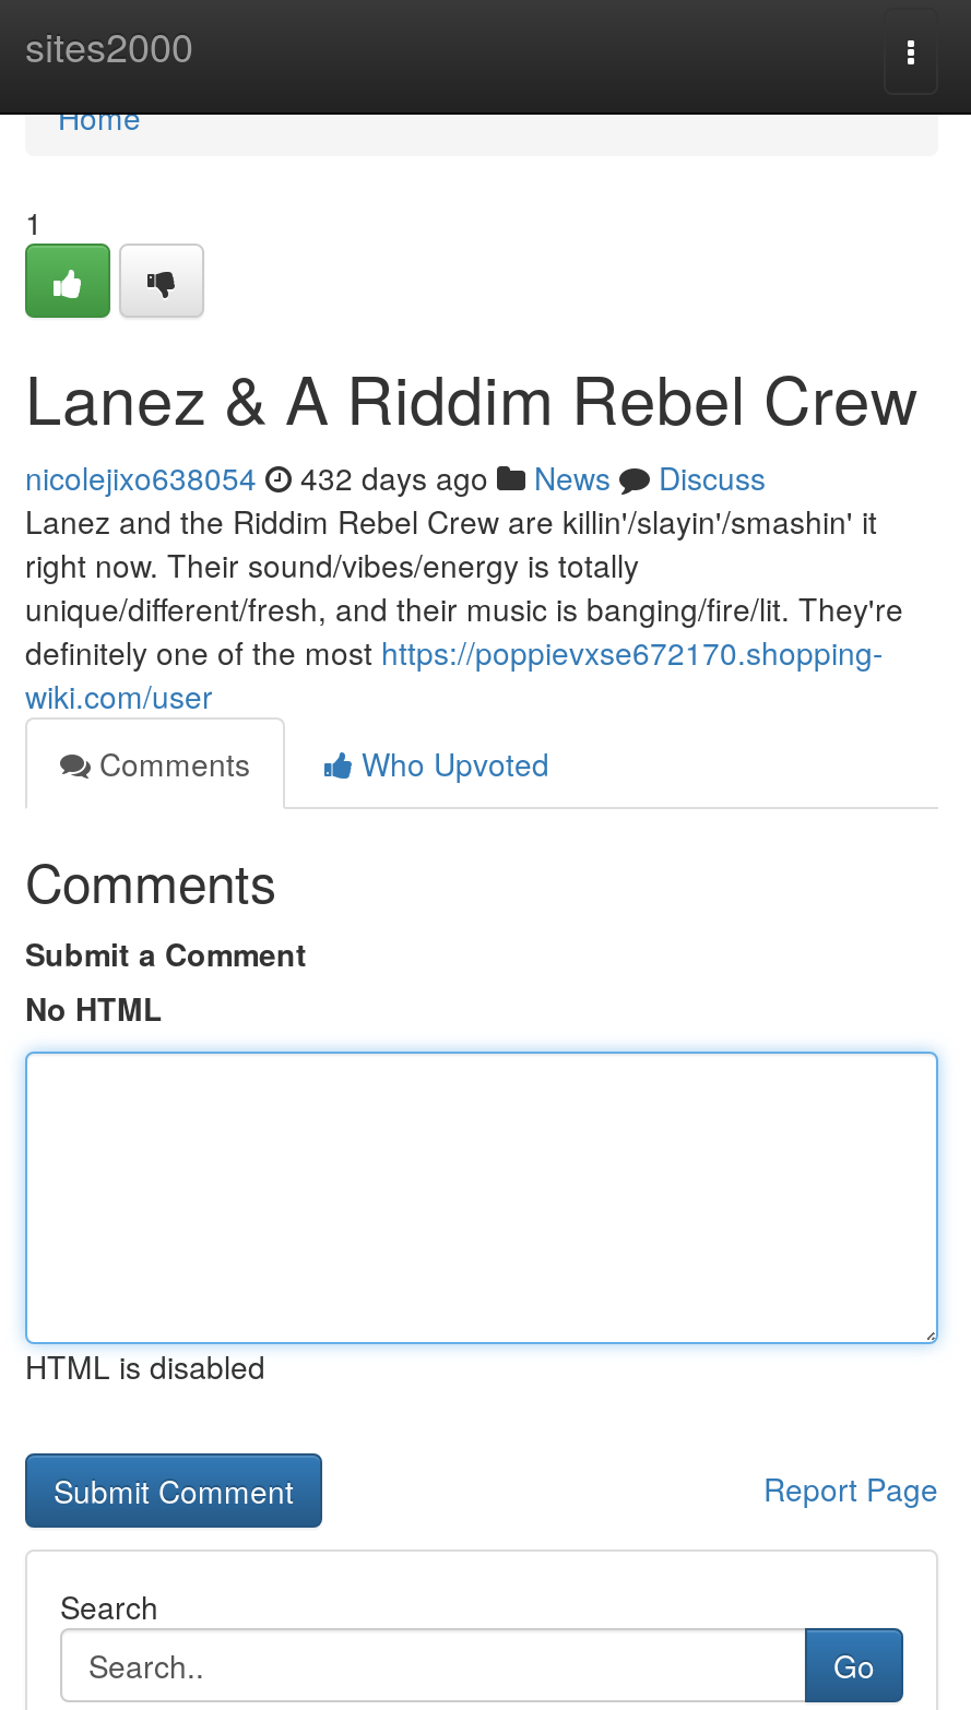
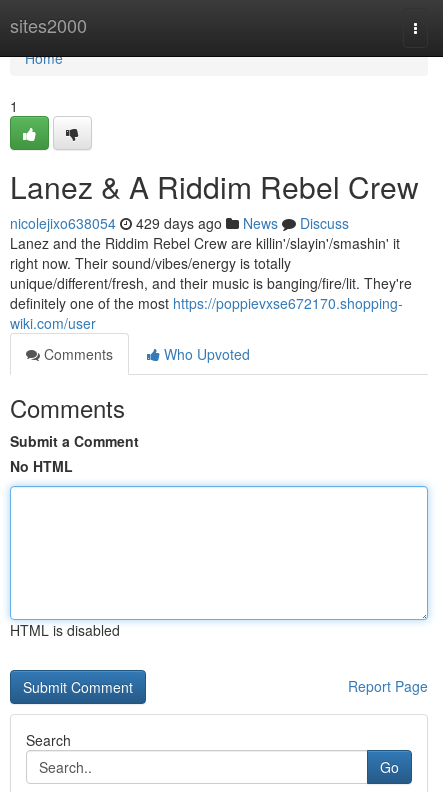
[25,455,766,499] nicolejixo638054 432 days ago News Discuss -> [10,213,349,233] nicolejixo638054 429 days ago News Discuss

